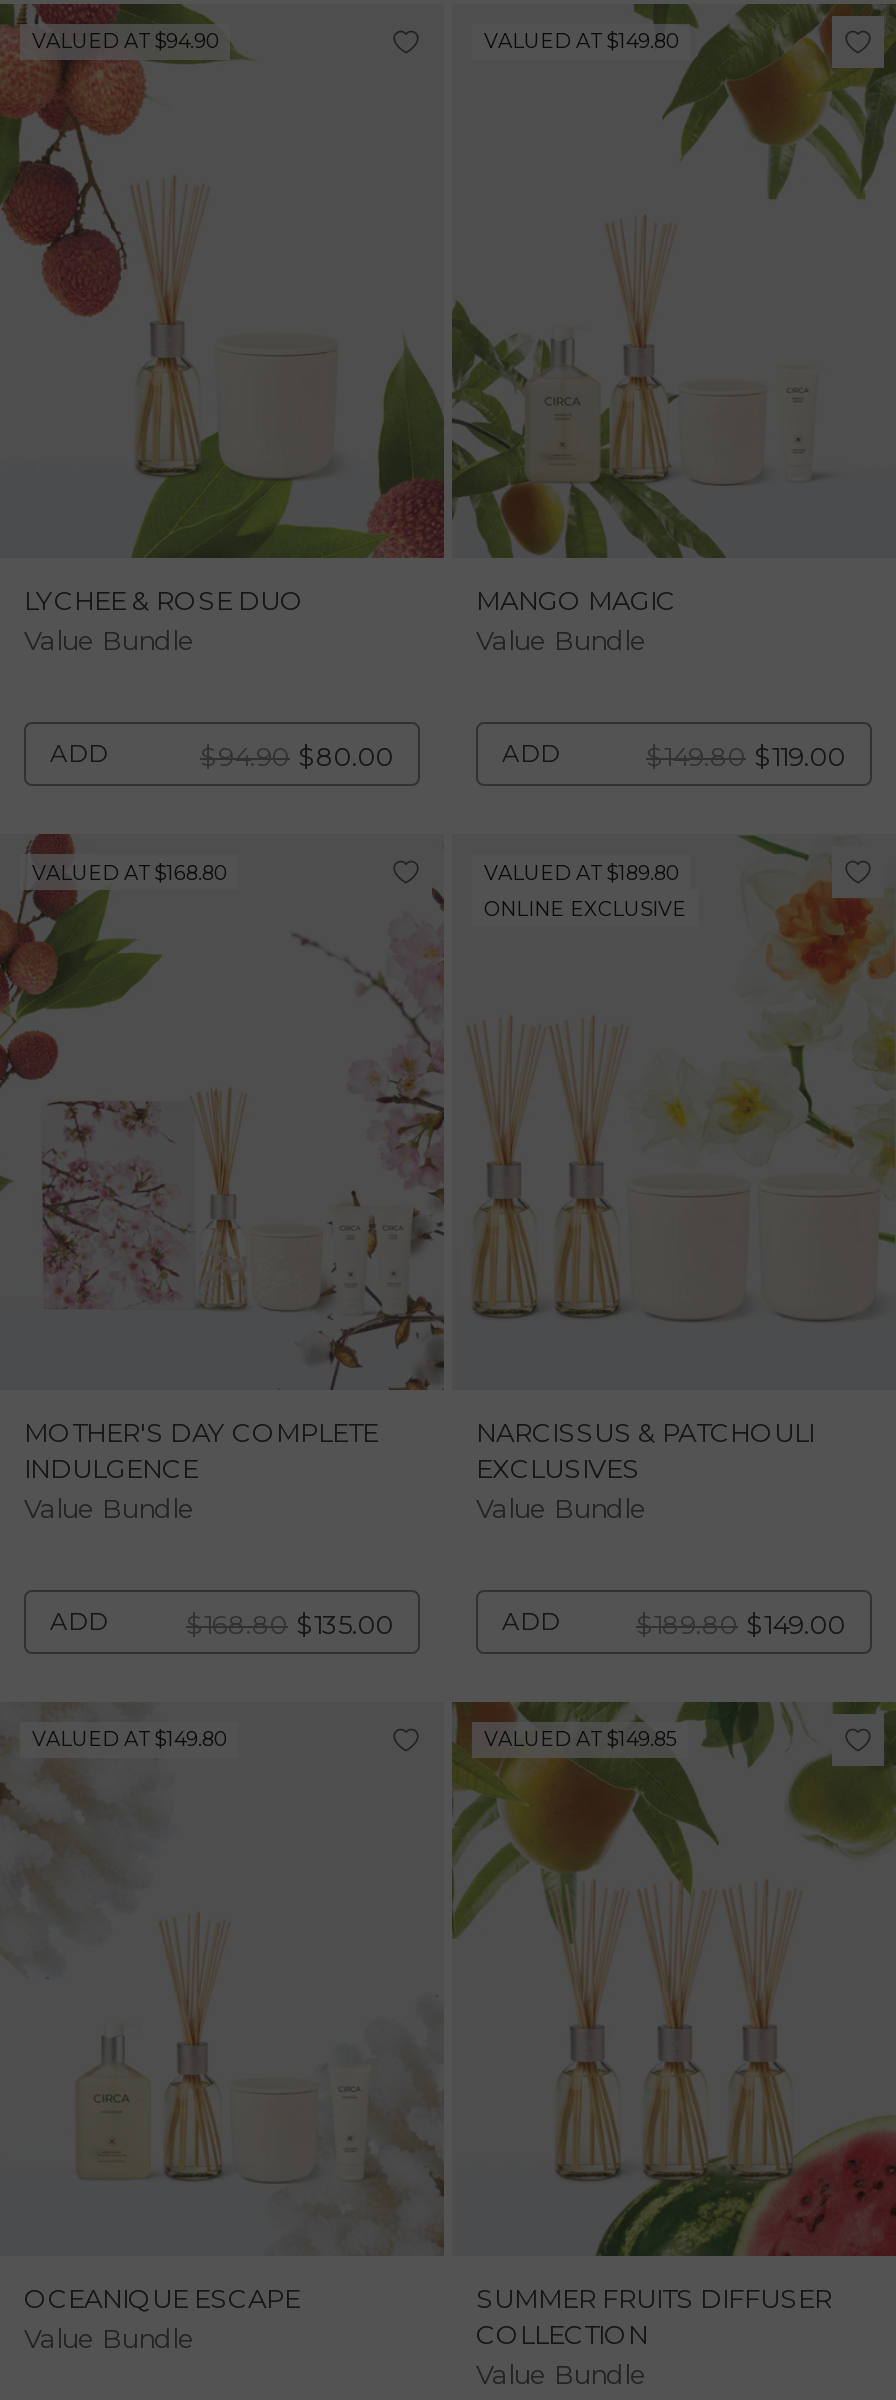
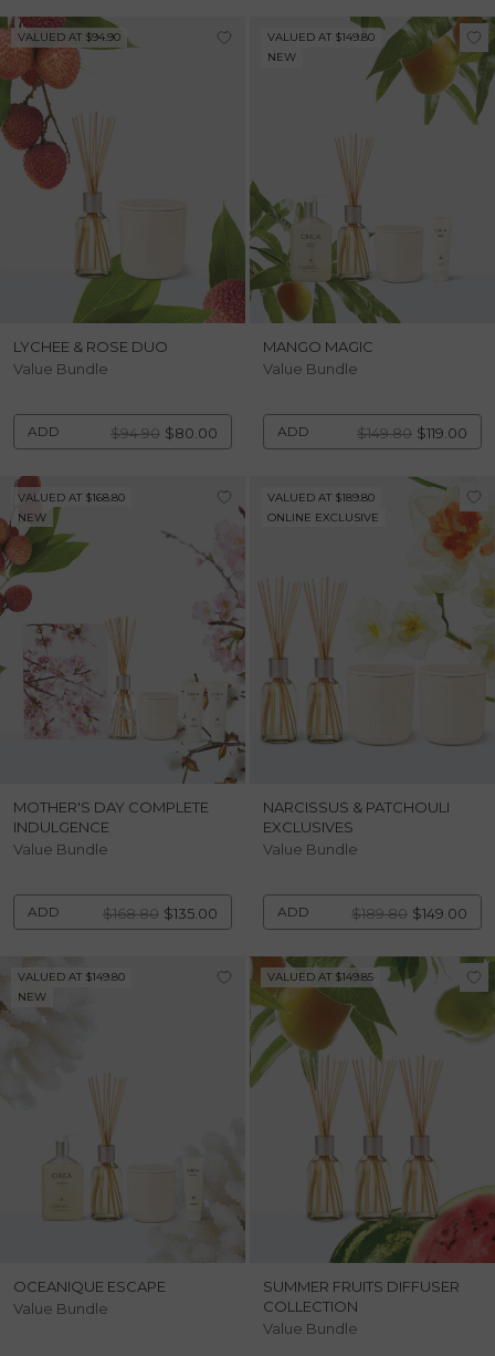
none -> [267,50,296,64] NEW
none -> [18,510,46,524] NEW
none -> [18,990,46,1004] NEW

